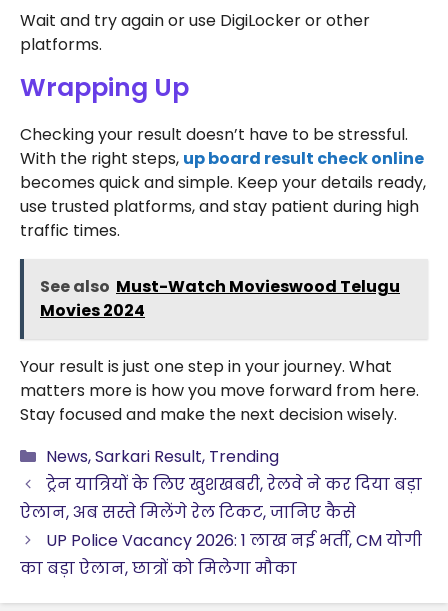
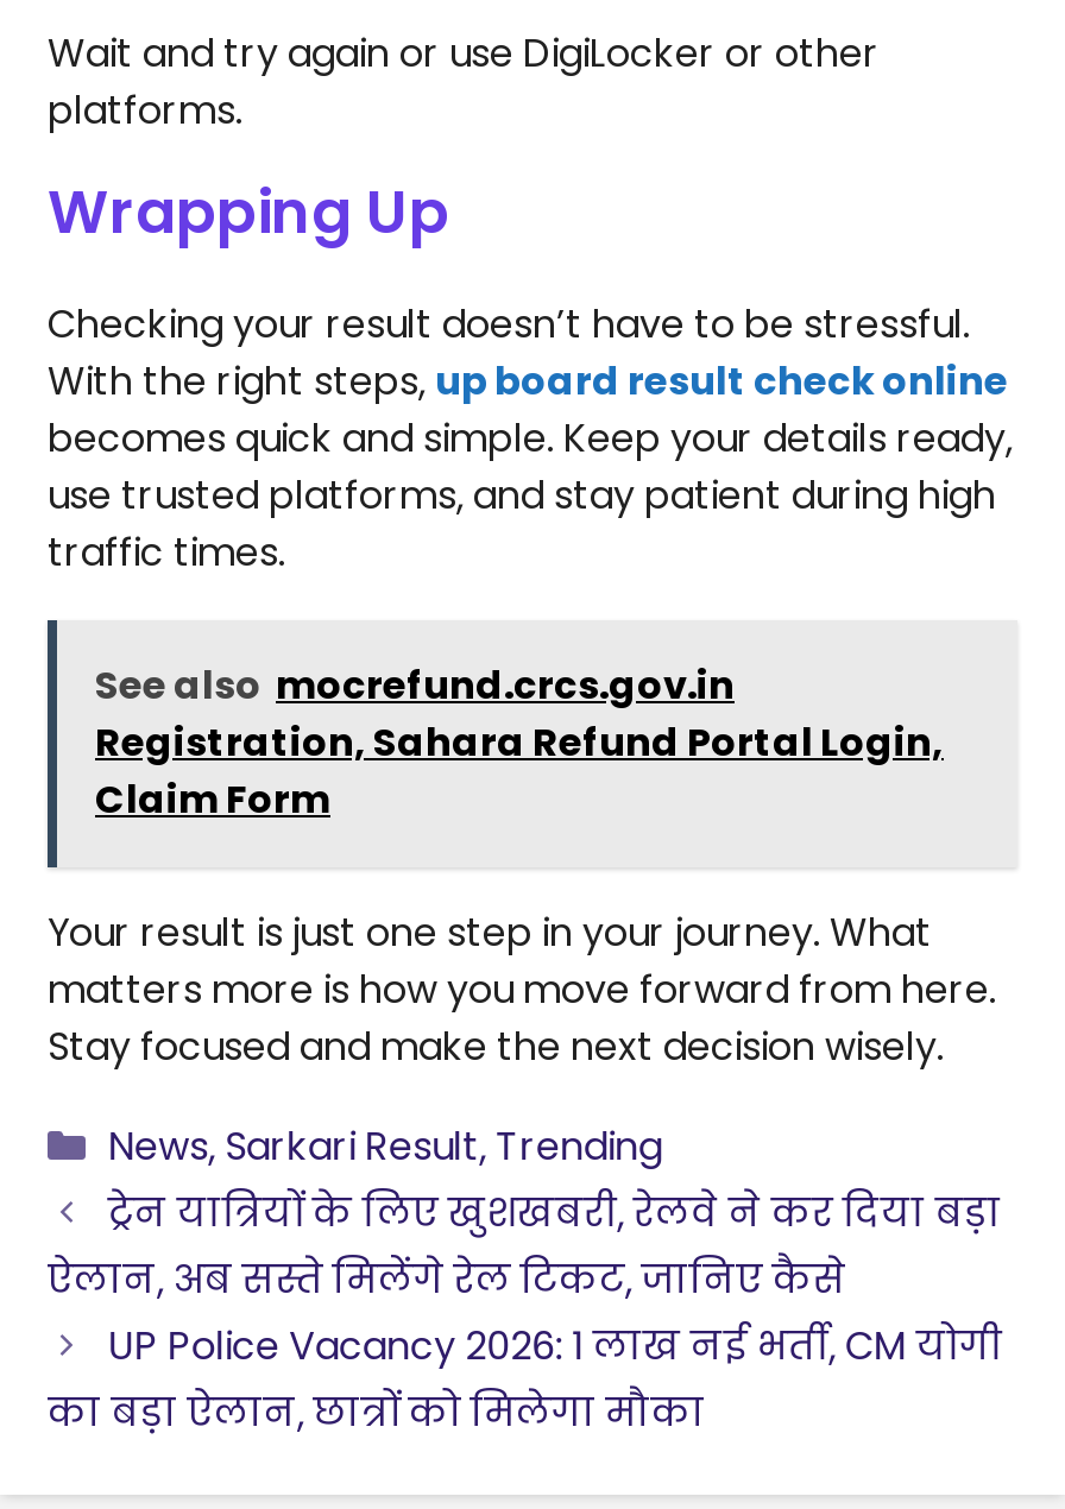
[40,275,400,322] See also Must-Watch Movieswood Telugu | Movies 2024 -> [95,658,944,827] See also mocrefund.crcs.gov.in | Registration, Sahara Refund Portal Login, | Claim Form

